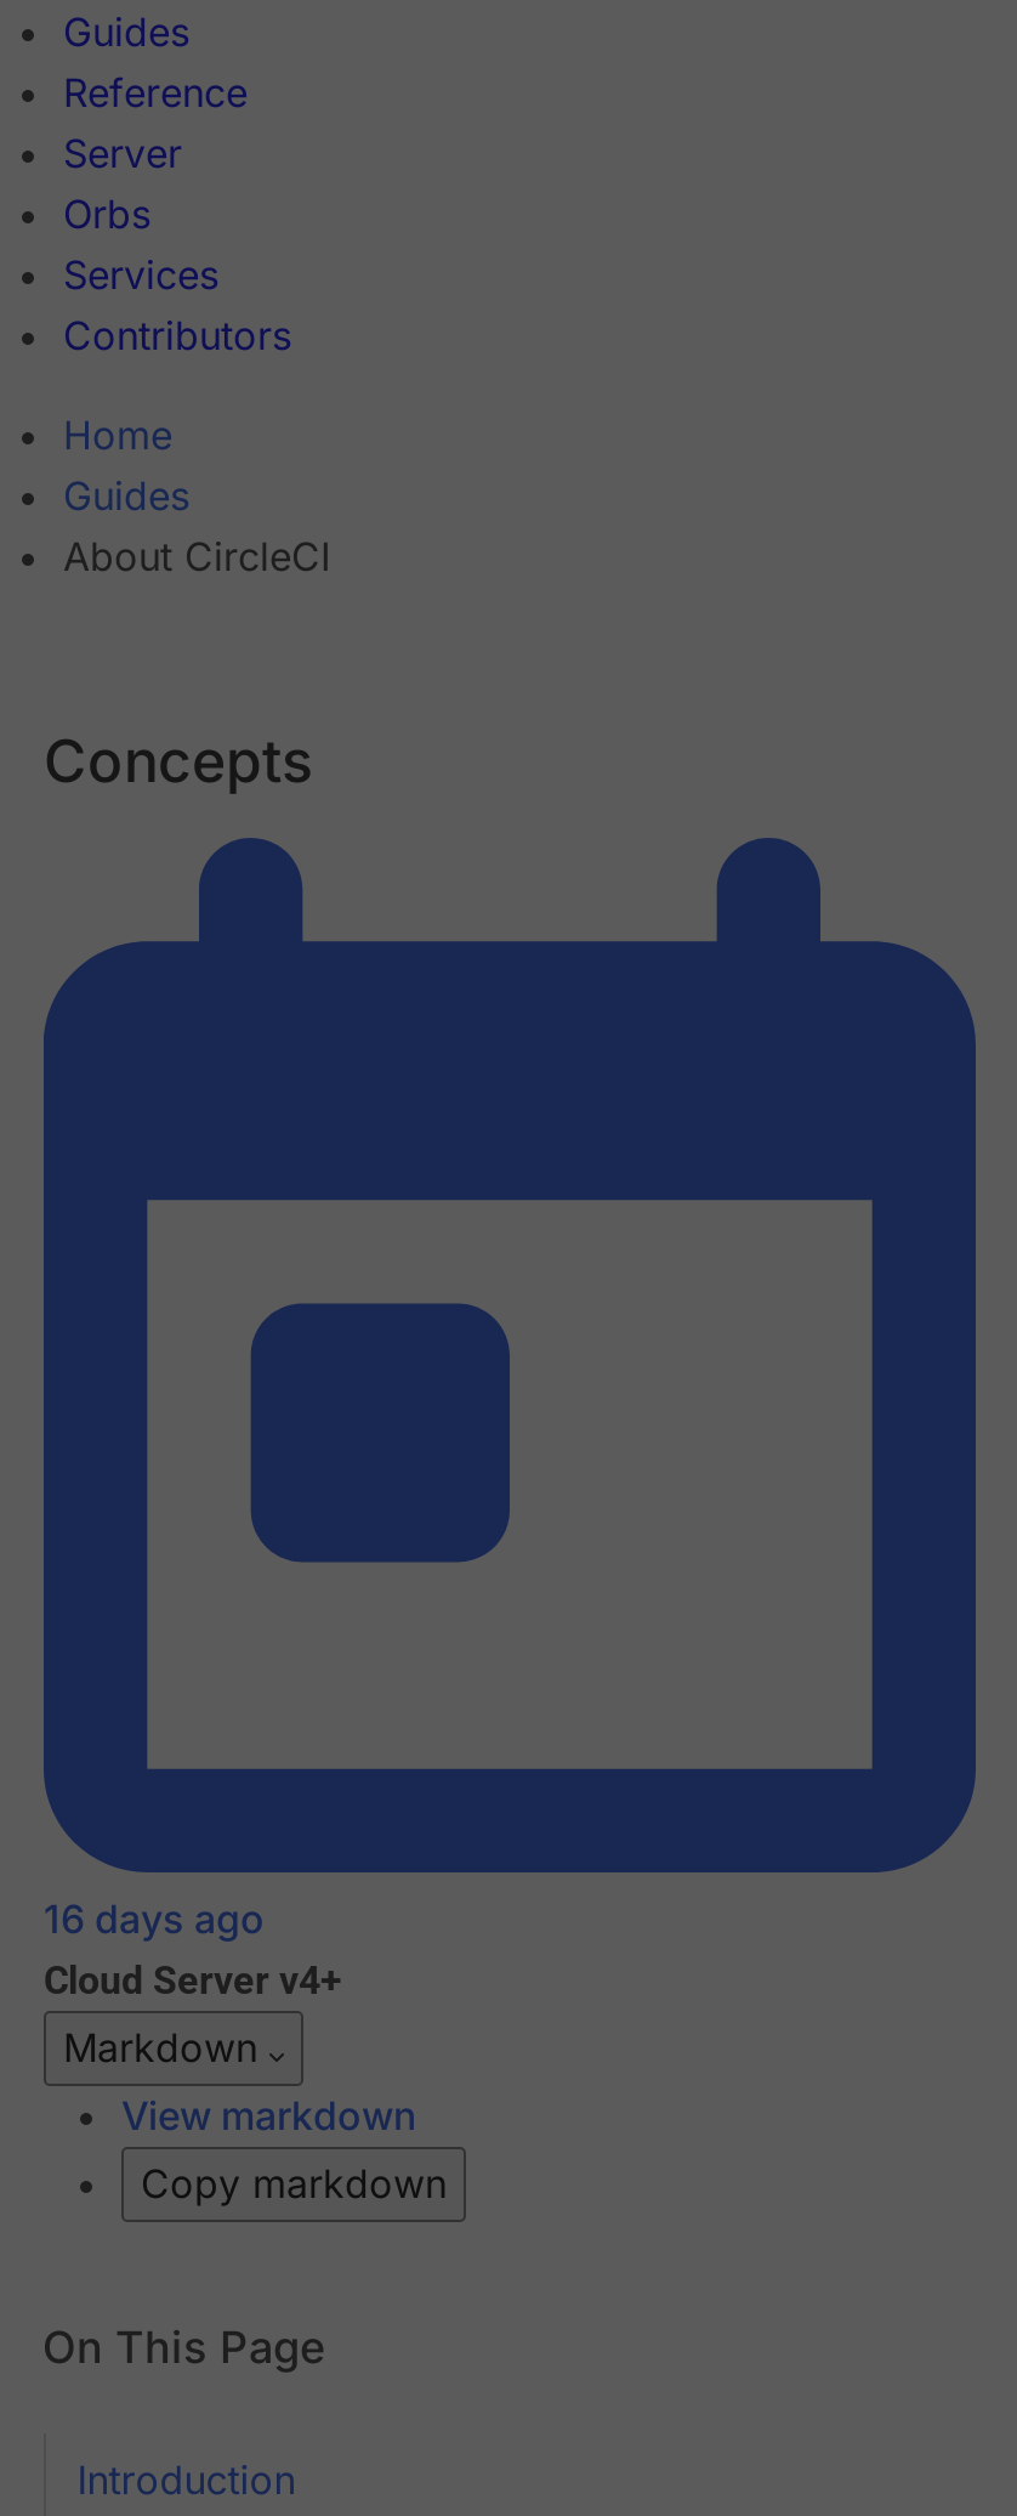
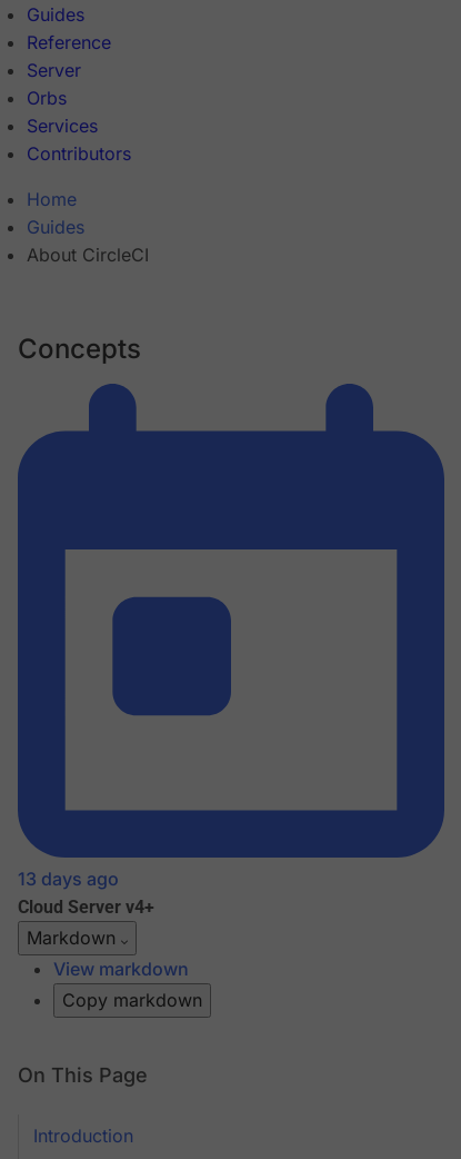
[44,1895,265,1944] 16 days ago -> [18,868,119,890] 13 days ago

